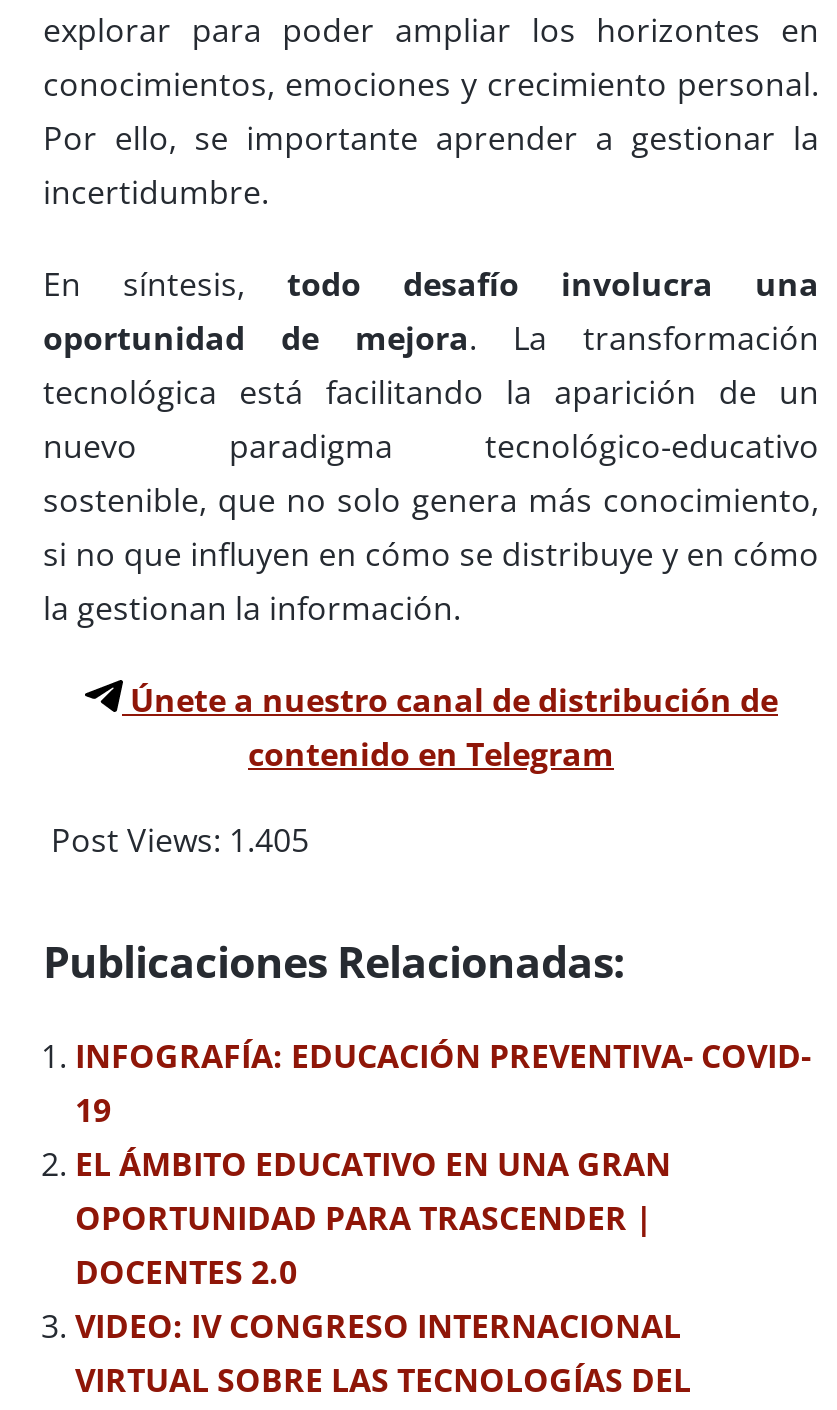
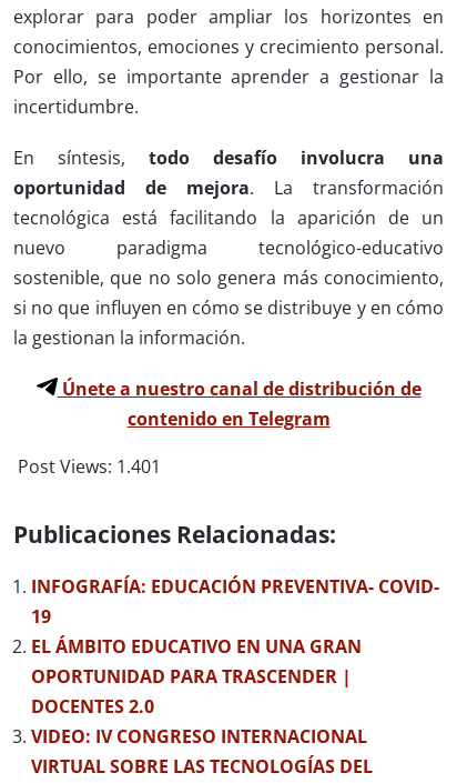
[51,818,309,862] Post Views: 1.405 -> [18,454,161,479] Post Views: 1.401

